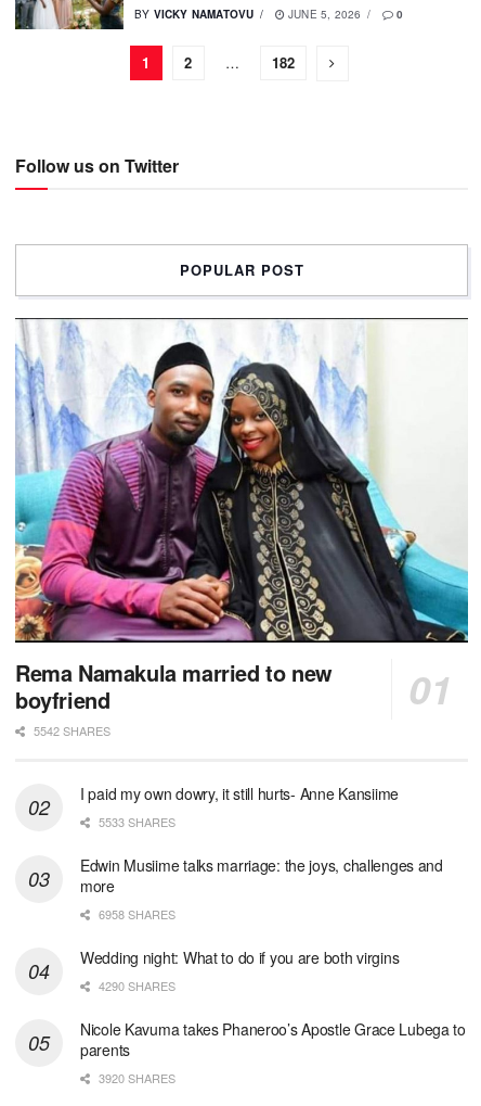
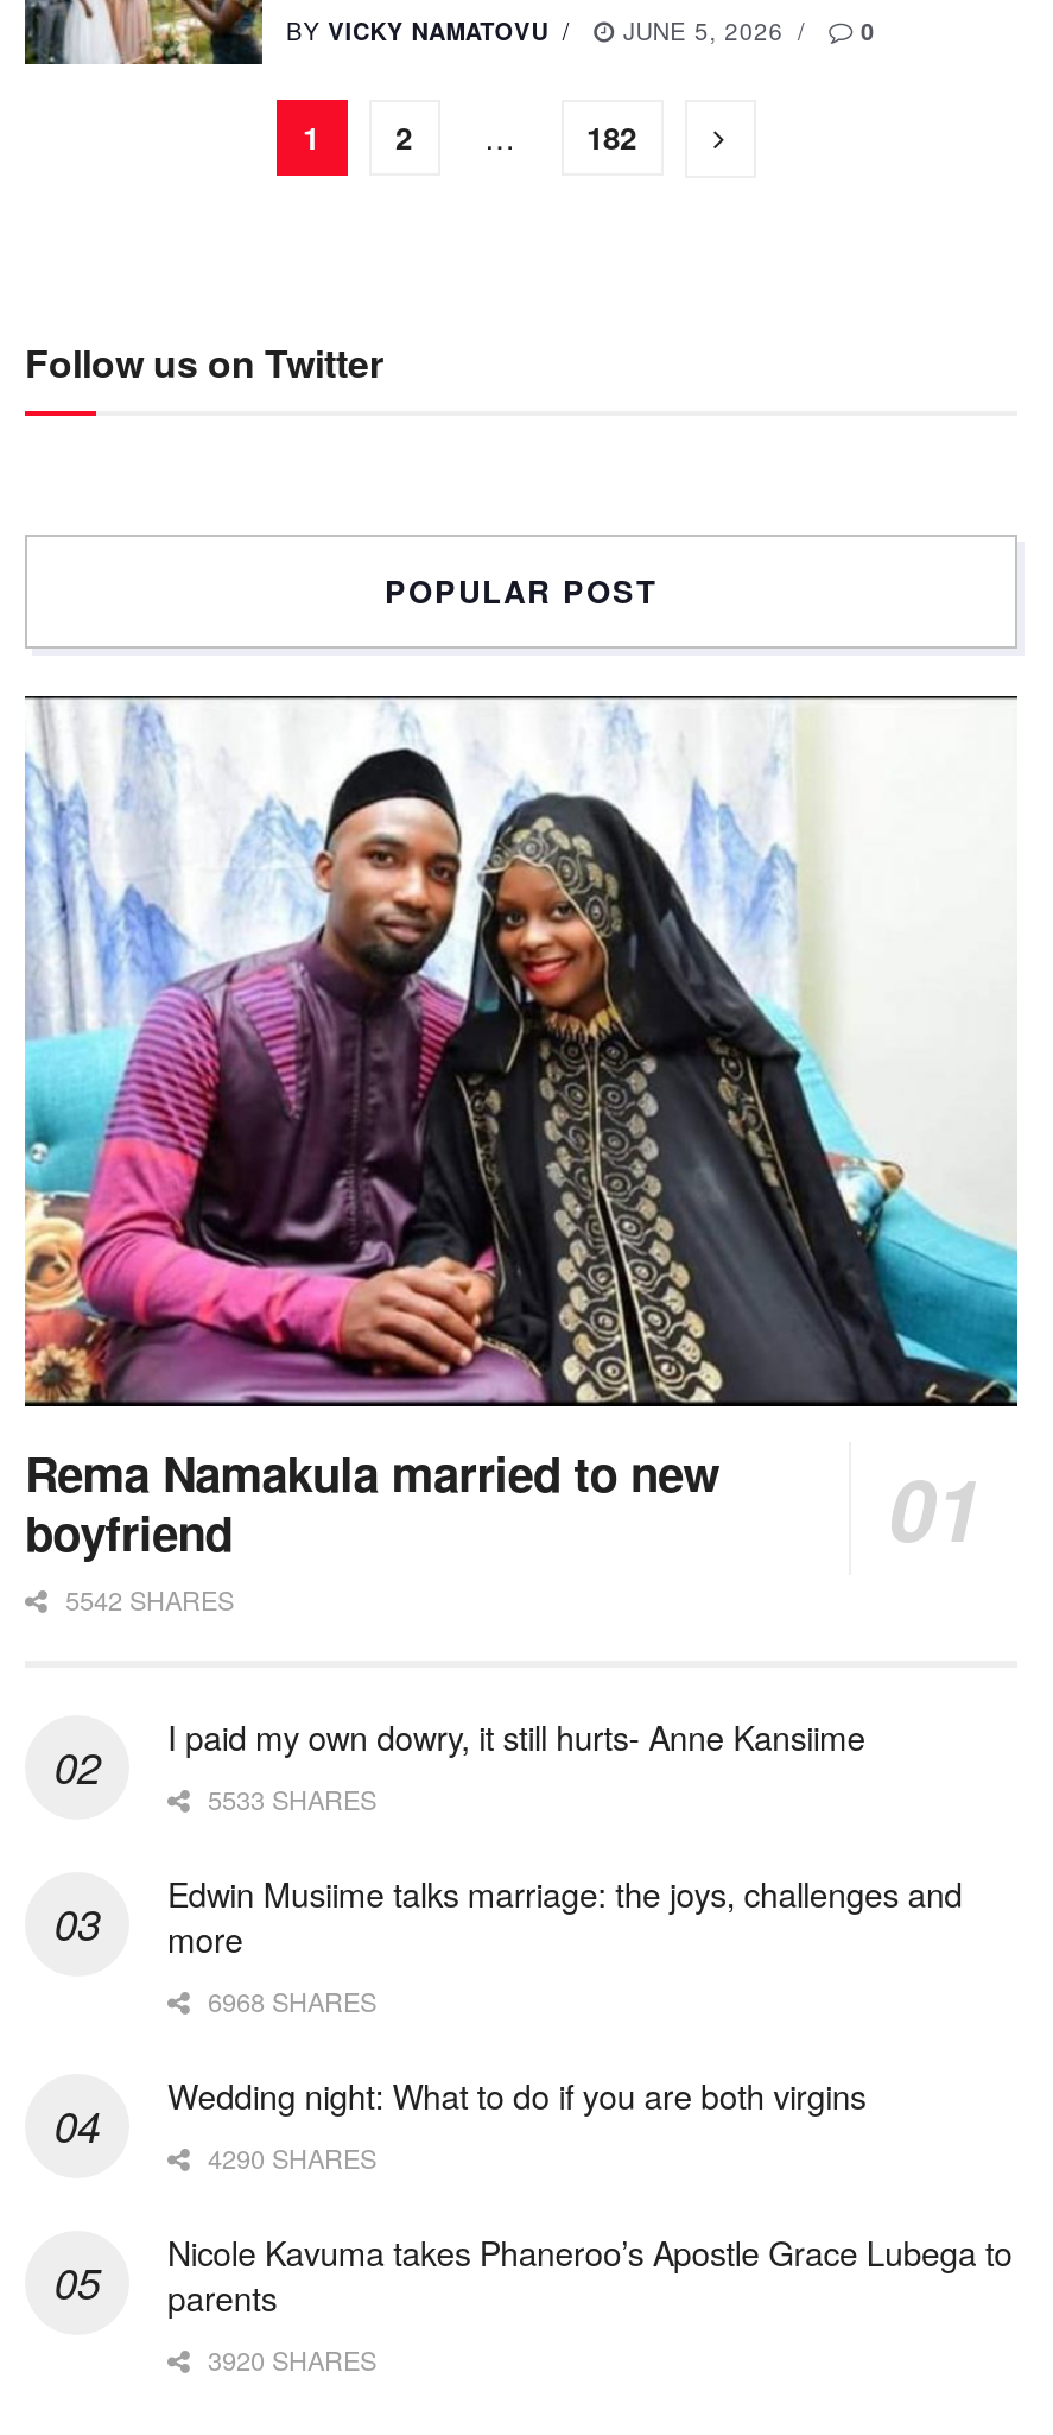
[95,905,175,922] 6958 SHARES -> [201,1980,376,2018] 6968 SHARES

